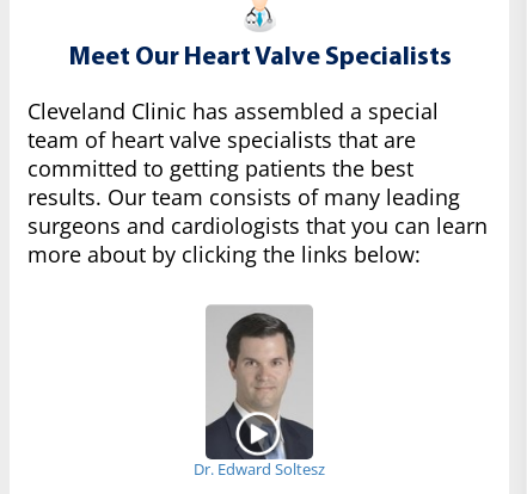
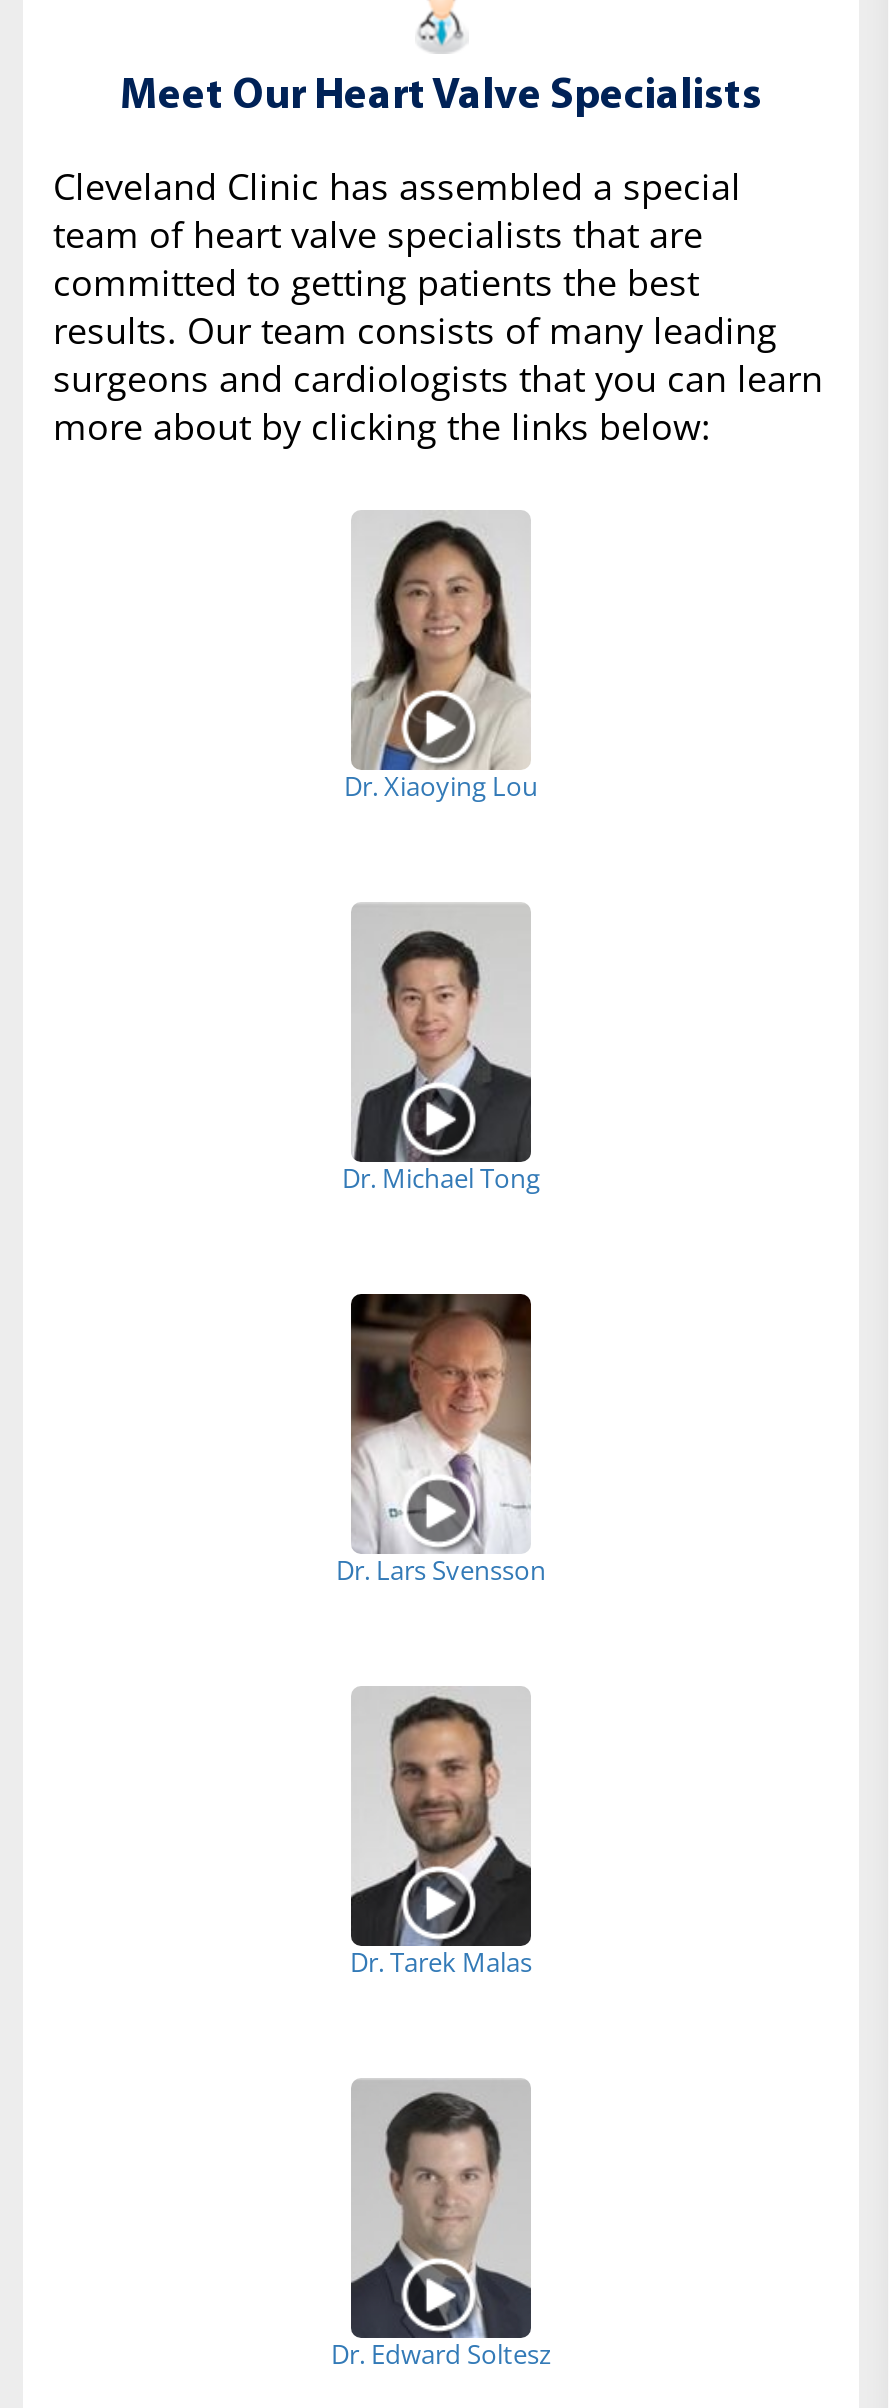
none -> [336,1292,546,1588] [image] | Dr. Lars Svensson
none -> [342,902,540,1196] [image] | Dr. Michael Tong
none -> [344,520,538,804] [image] | Dr. Xiaoying Lou
none -> [349,1686,533,1980] [image] | Dr. Tarek Malas

